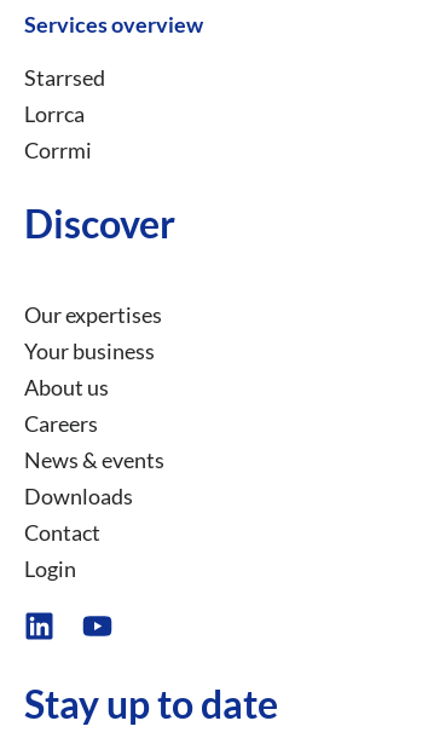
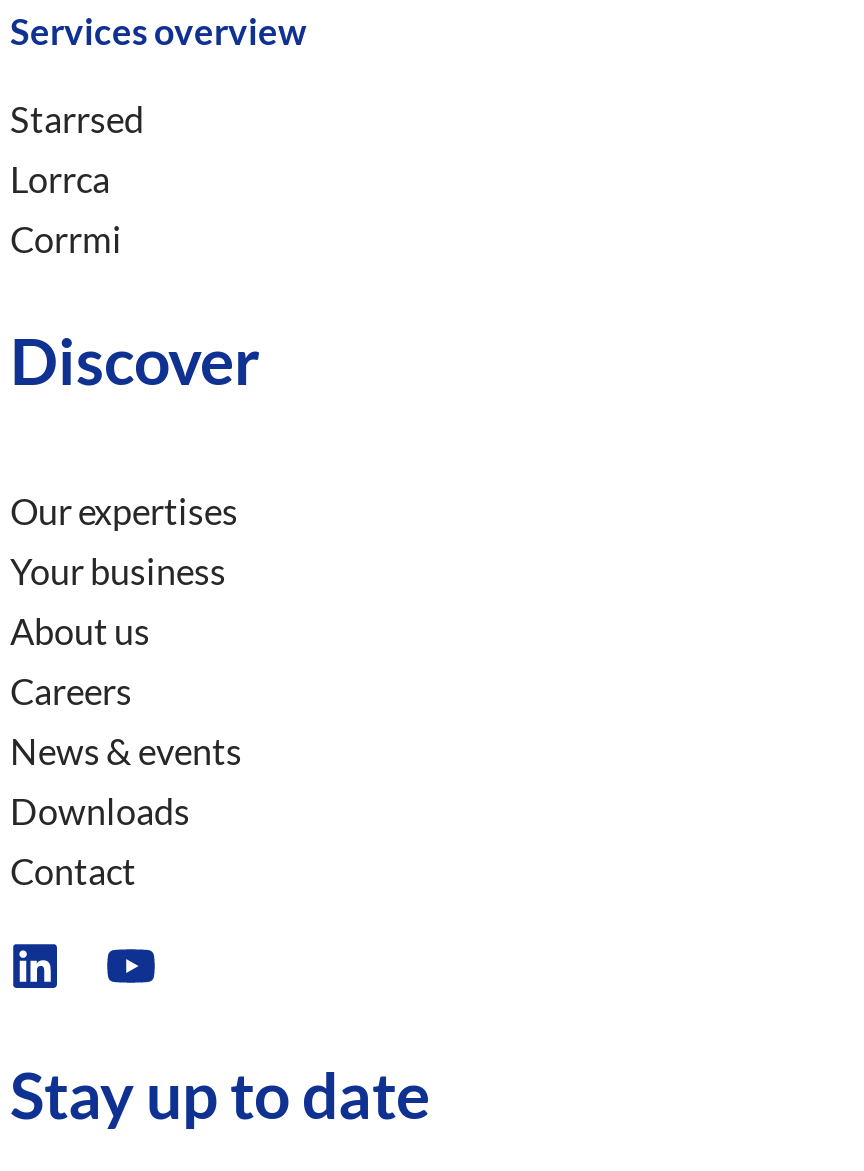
[24,556,76,582] Login -> none

